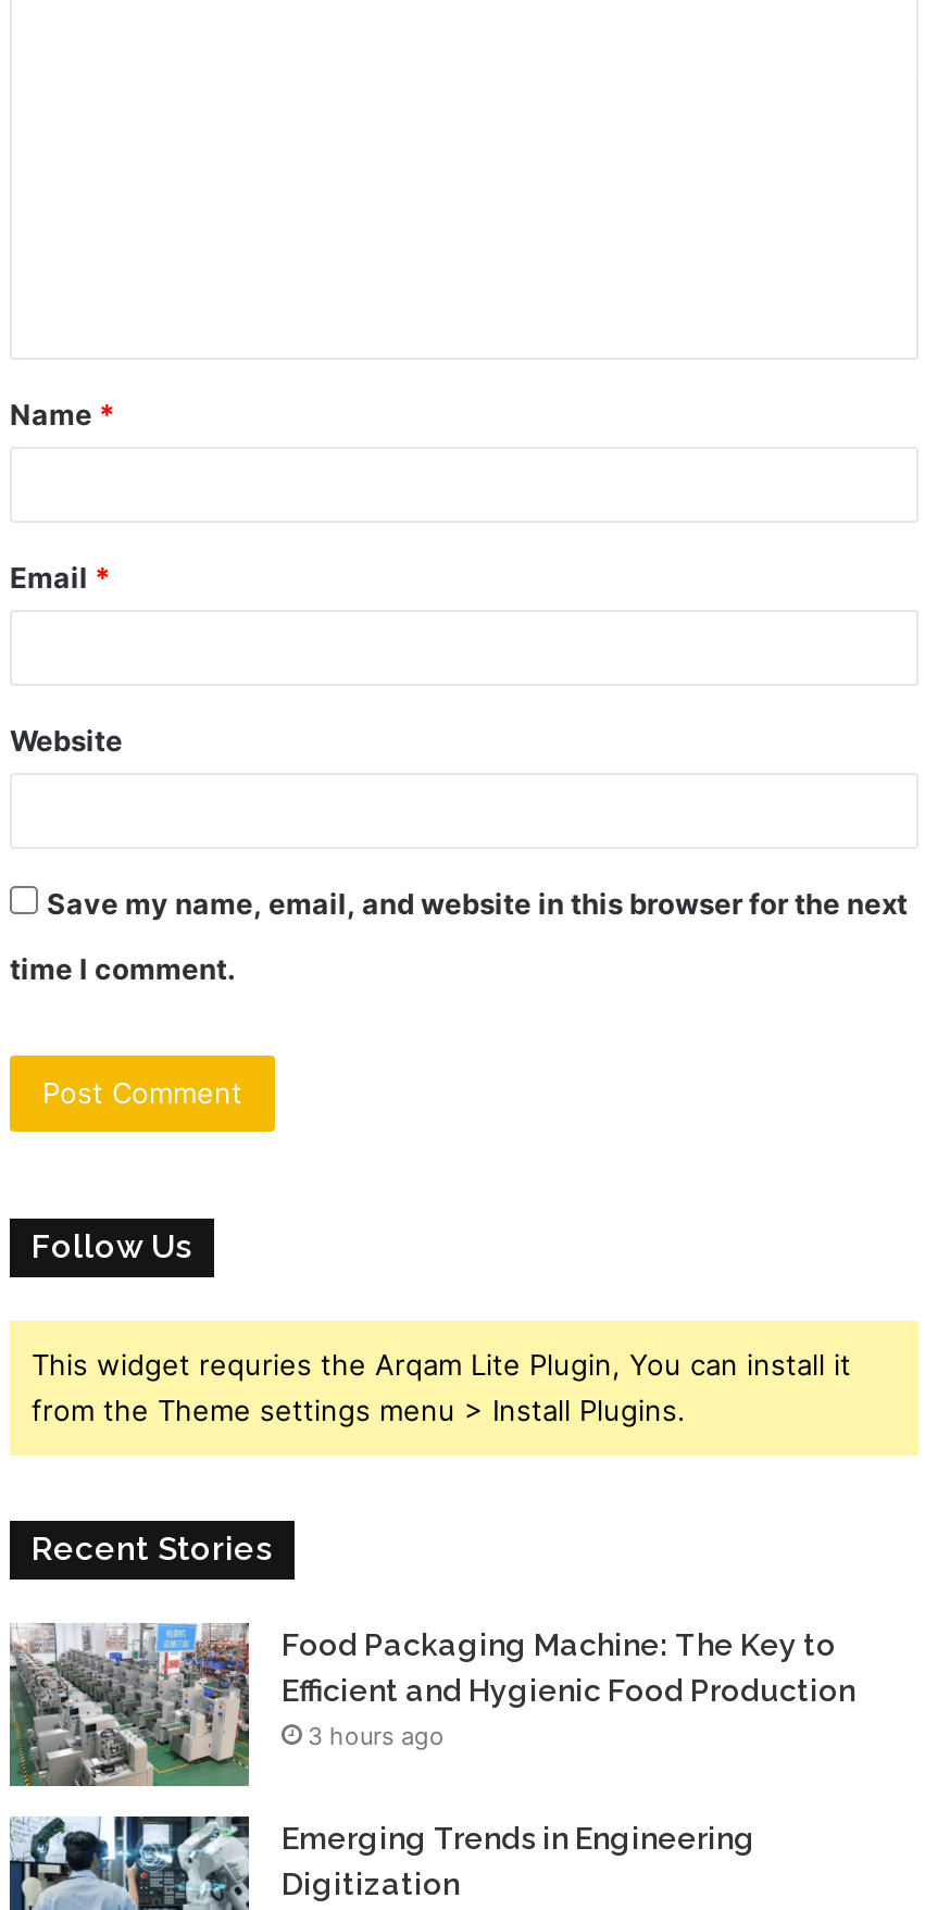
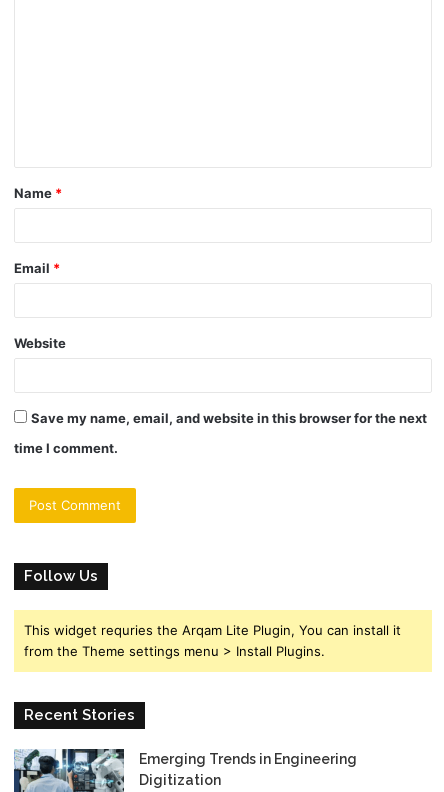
[10,1623,855,1788] [image] | Food Packaging Machine: The Key to | Efficient and Hygienic Food Production | 3 hours ago -> none

